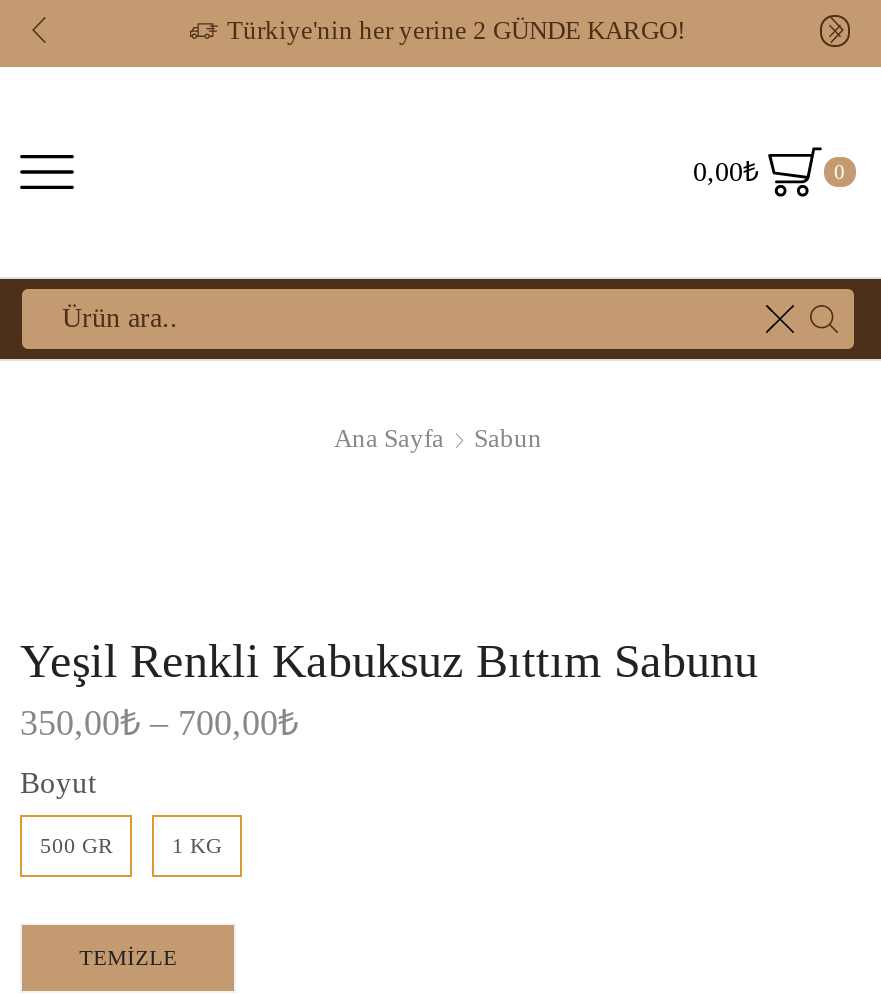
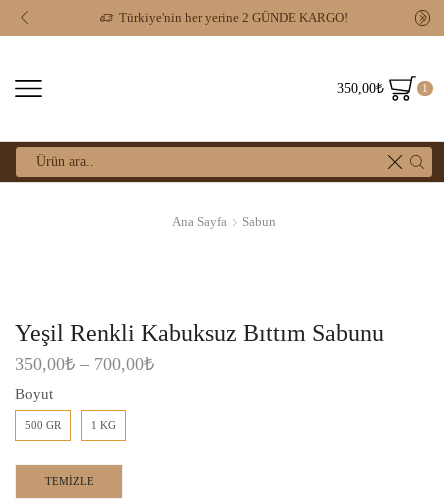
[693,156,759,186] 0,00₺ -> [337,80,384,95] 350,00₺
[834,161,846,183] 0 -> [422,83,428,94] 1

